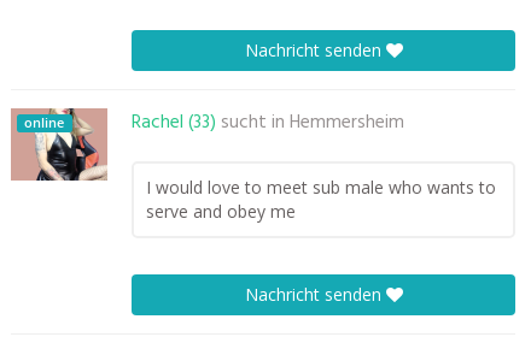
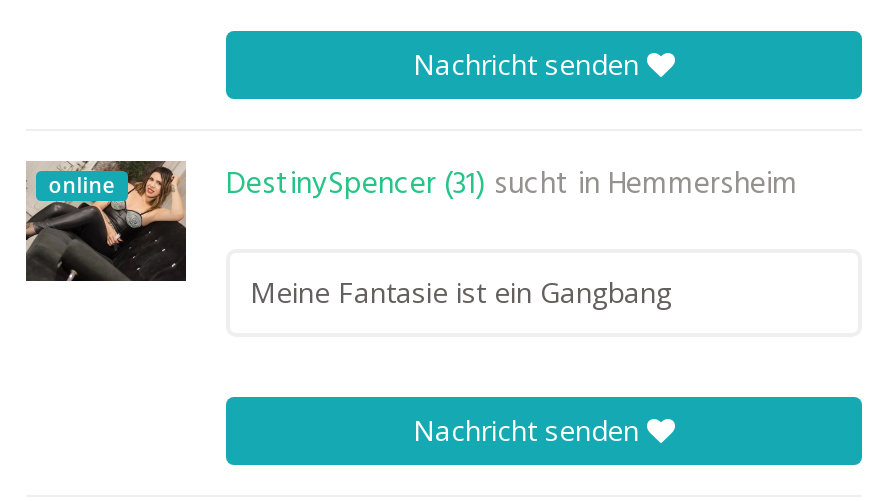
[12,108,404,182] [image] | Rachel (33) sucht in Hemmersheim -> [24,159,798,283] [image] | DestinySpencer (31) sucht in Hemmersheim
[146,175,496,222] I would love to meet sub male who wants to | serve and obey me -> [250,272,672,310] Meine Fantasie ist ein Gangbang

